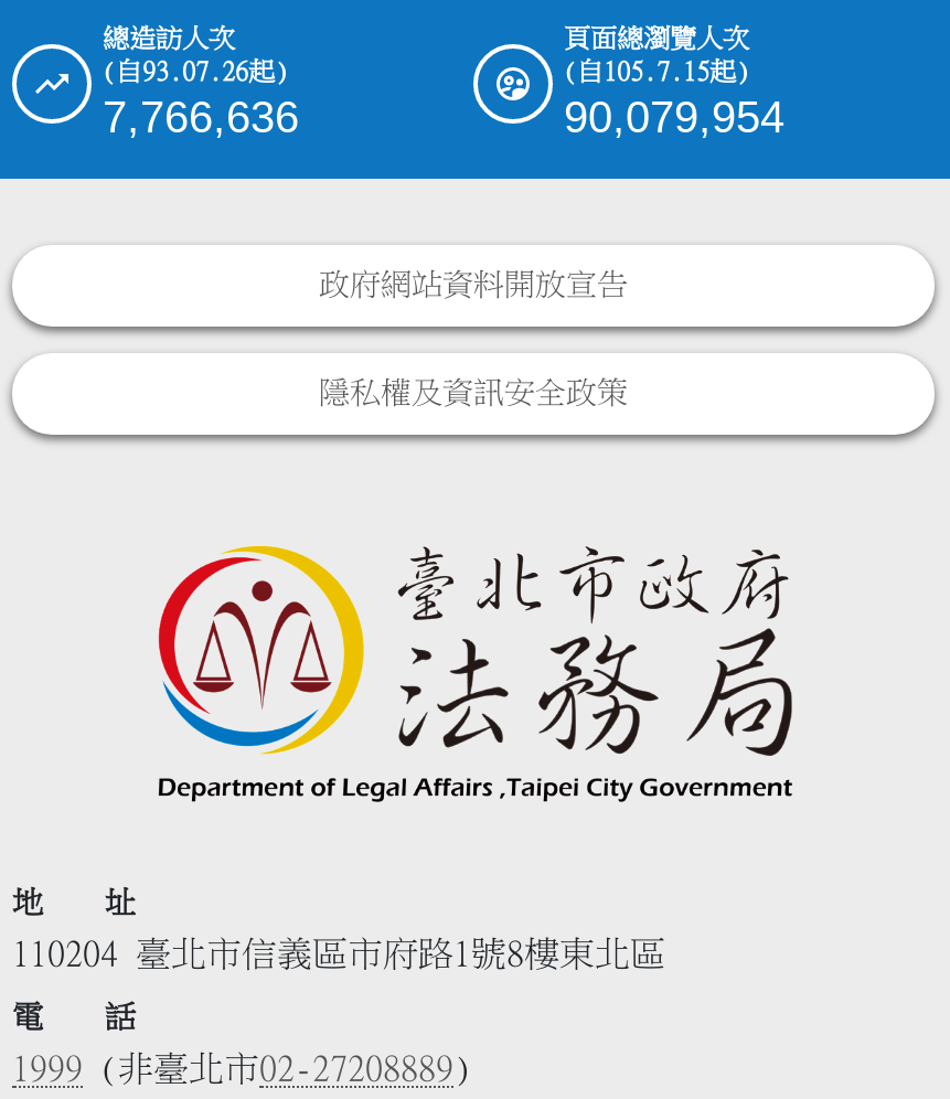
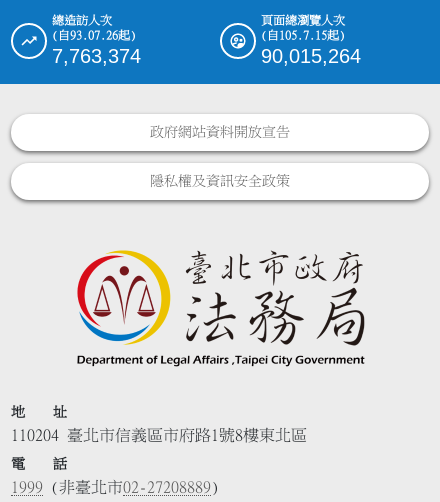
[103,92,299,141] 7,766,636 -> [52,45,141,67] 7,763,374
[564,92,784,141] 90,079,954 -> [261,45,361,67] 90,015,264

